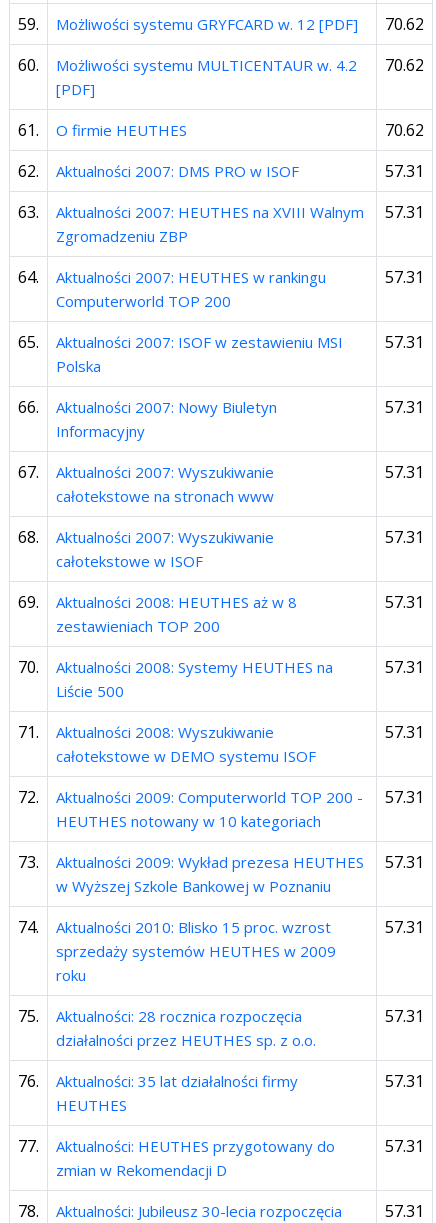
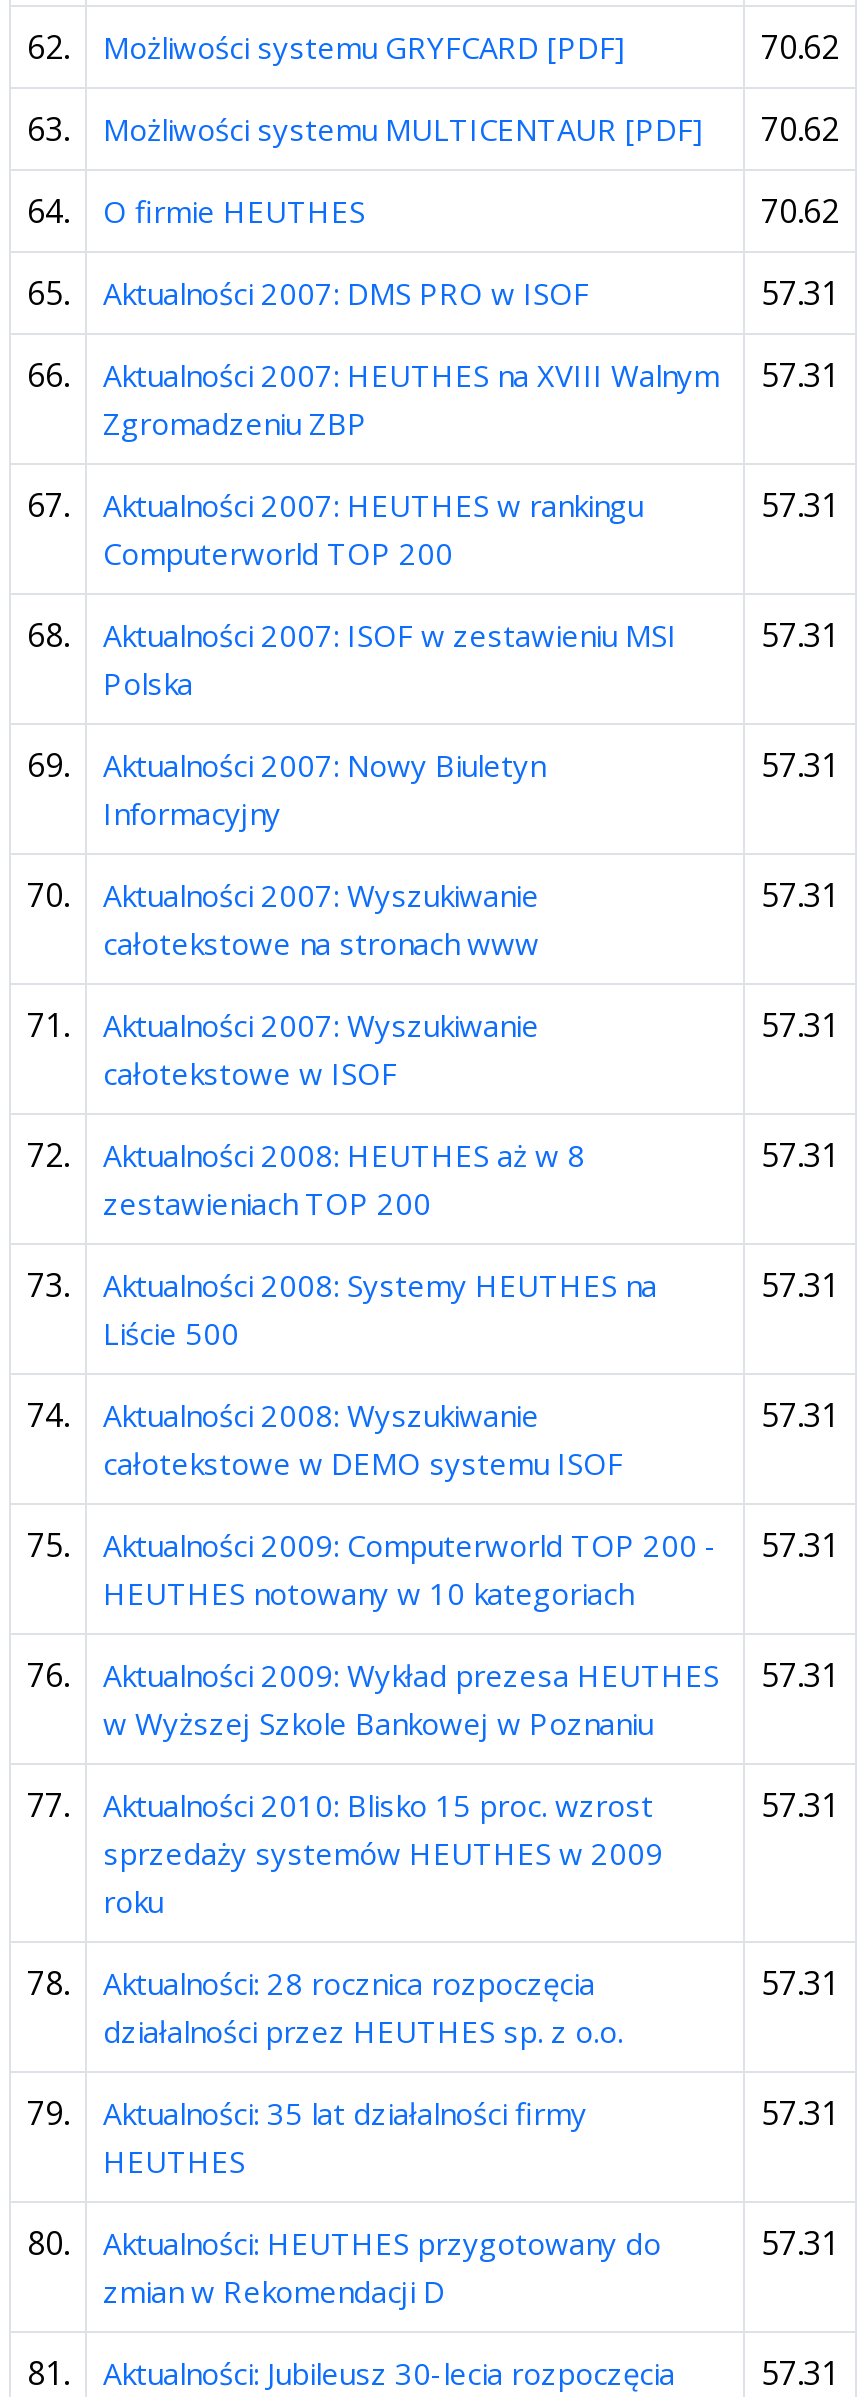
[18,13,358,35] 59. | Możliwości systemu GRYFCARD w. 12 [PDF] -> [27,24,625,68] 62. | Możliwości systemu GRYFCARD [PDF]
[18,54,357,99] 60. | Możliwości systemu MULTICENTAUR w. 4.2 | [PDF] -> [27,106,703,150] 63. | Możliwości systemu MULTICENTAUR [PDF]
[18,119,187,141] 61. O firmie HEUTHES -> [27,188,365,232] 64. O firmie HEUTHES
[18,160,299,182] 62. Aktualności 2007: DMS PRO w ISOF -> [27,270,589,314] 65. Aktualności 2007: DMS PRO w ISOF
[18,201,424,223] 63. Aktualności 2007: HEUTHES na XVIII Walnym 57.31 -> [27,352,839,396] 66. Aktualności 2007: HEUTHES na XVIII Walnym 57.31
[18,266,326,288] 64. Aktualności 2007: HEUTHES w rankingu -> [27,482,643,526] 67. Aktualności 2007: HEUTHES w rankingu
[18,331,343,353] 65. Aktualności 2007: ISOF w zestawieniu MSI -> [27,612,677,656] 68. Aktualności 2007: ISOF w zestawieniu MSI
[18,396,277,418] 66. Aktualności 2007: Nowy Biuletyn -> [27,742,545,786] 69. Aktualności 2007: Nowy Biuletyn
[18,461,274,483] 67. Aktualności 2007: Wyszukiwanie -> [27,872,539,916] 70. Aktualności 2007: Wyszukiwanie
[18,526,274,548] 68. Aktualności 2007: Wyszukiwanie -> [27,1002,539,1046] 71. Aktualności 2007: Wyszukiwanie
[18,591,297,613] 69. Aktualności 2008: HEUTHES aż w 8 -> [27,1132,585,1176] 72. Aktualności 2008: HEUTHES aż w 8
[18,656,333,678] 70. Aktualności 2008: Systemy HEUTHES na -> [27,1262,657,1306] 73. Aktualności 2008: Systemy HEUTHES na
[18,721,274,743] 71. Aktualności 2008: Wyszukiwanie -> [27,1392,539,1436] 74. Aktualności 2008: Wyszukiwanie
[18,786,424,808] 72. Aktualności 2009: Computerworld TOP 200 - 57.31 -> [27,1522,839,1566] 75. Aktualności 2009: Computerworld TOP 200 - 57.31
[18,851,424,873] 73. Aktualności 2009: Wykład prezesa HEUTHES 57.31 -> [27,1652,839,1696] 76. Aktualności 2009: Wykład prezesa HEUTHES 57.31
[18,916,331,938] 74. Aktualności 2010: Blisko 15 proc. wzrost -> [27,1782,653,1826] 77. Aktualności 2010: Blisko 15 proc. wzrost
[18,1005,302,1027] 75. Aktualności: 28 rocznica rozpoczęcia -> [27,1960,595,2004] 78. Aktualności: 28 rocznica rozpoczęcia
[18,1070,298,1092] 76. Aktualności: 35 lat działalności firmy -> [27,2090,587,2134] 79. Aktualności: 35 lat działalności firmy
[18,1135,335,1157] 77. Aktualności: HEUTHES przygotowany do -> [27,2220,661,2264] 80. Aktualności: HEUTHES przygotowany do
[18,1200,342,1222] 78. Aktualności: Jubileusz 30-lecia rozpoczęcia -> [27,2350,675,2394] 81. Aktualności: Jubileusz 30-lecia rozpoczęcia

